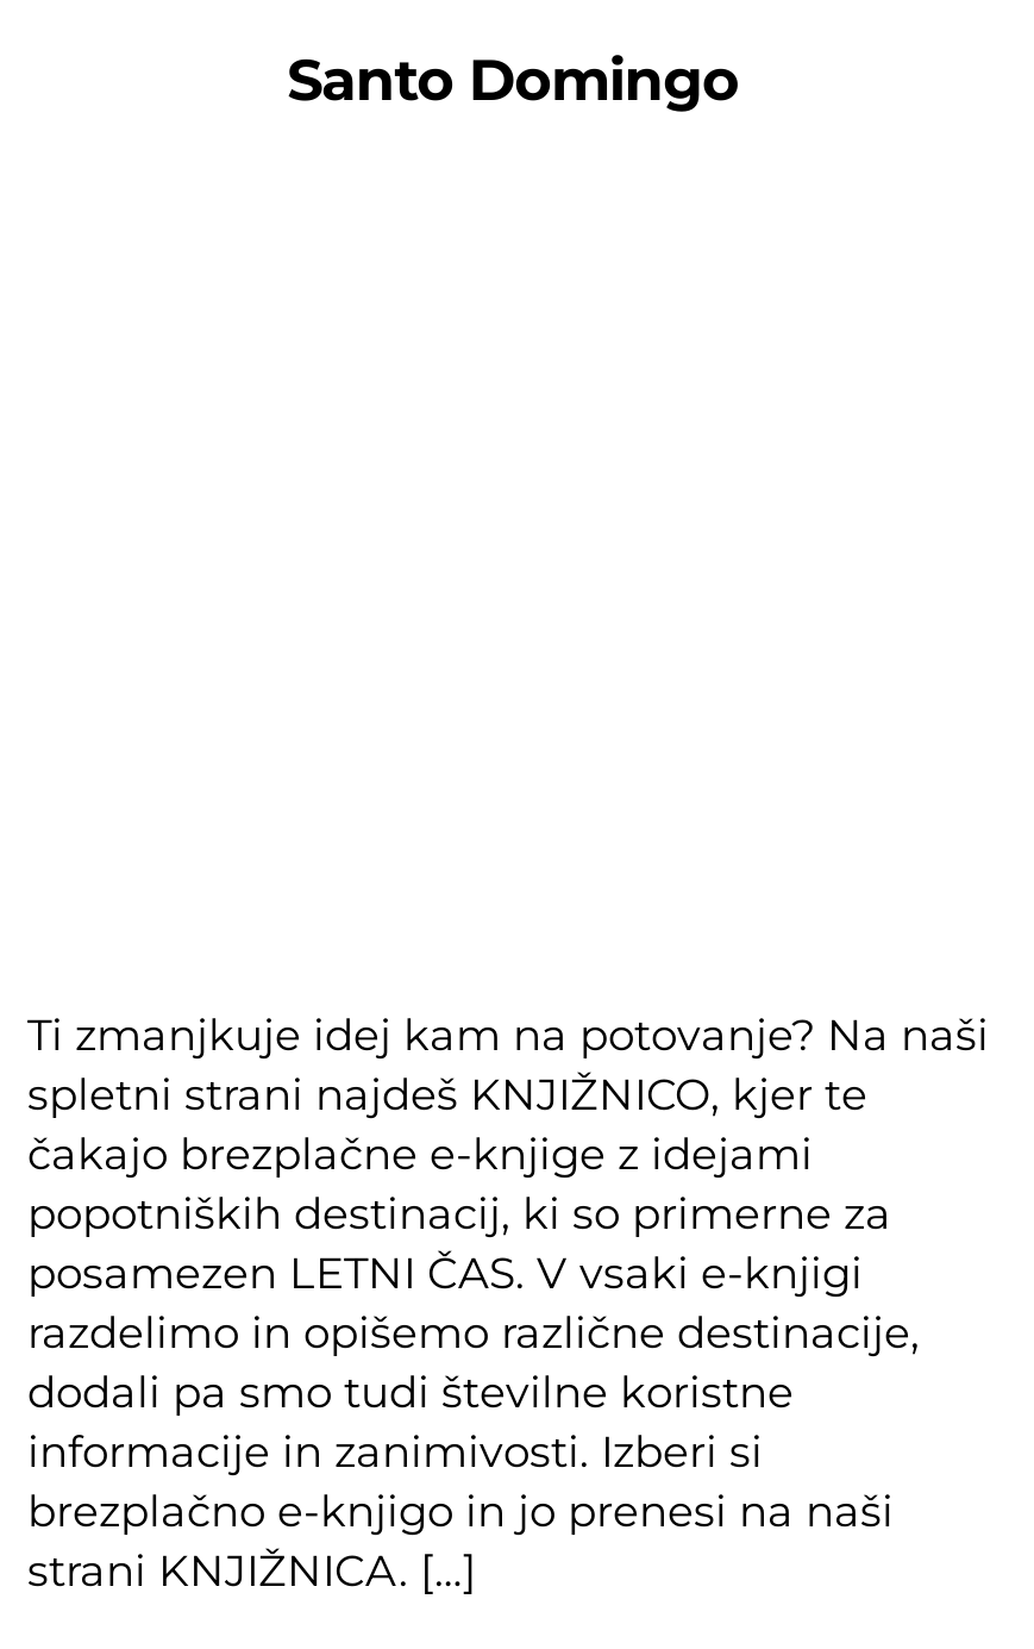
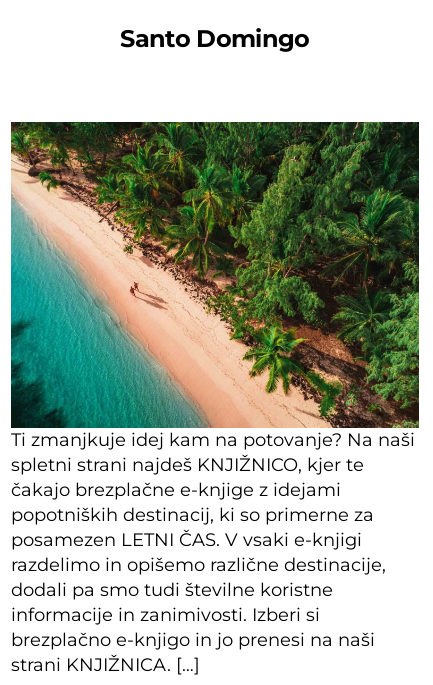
none -> [10,121,420,428] [image]

